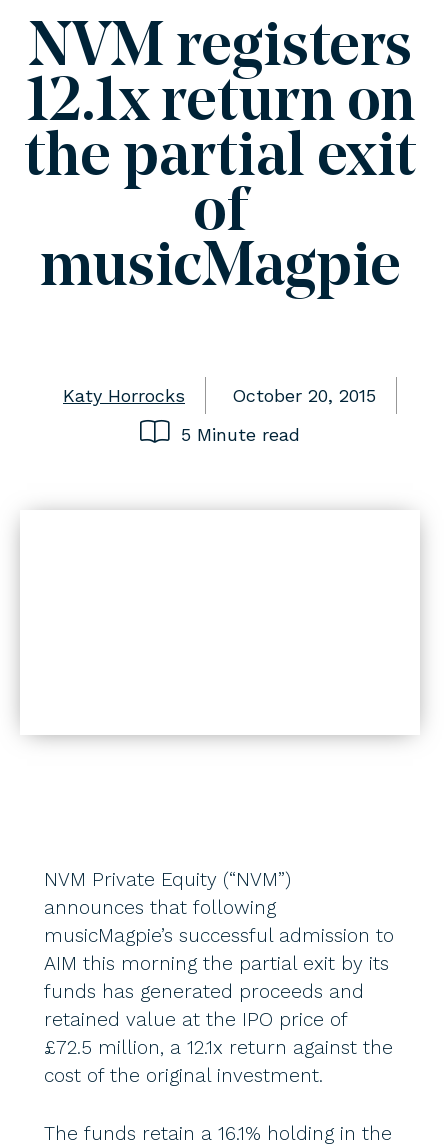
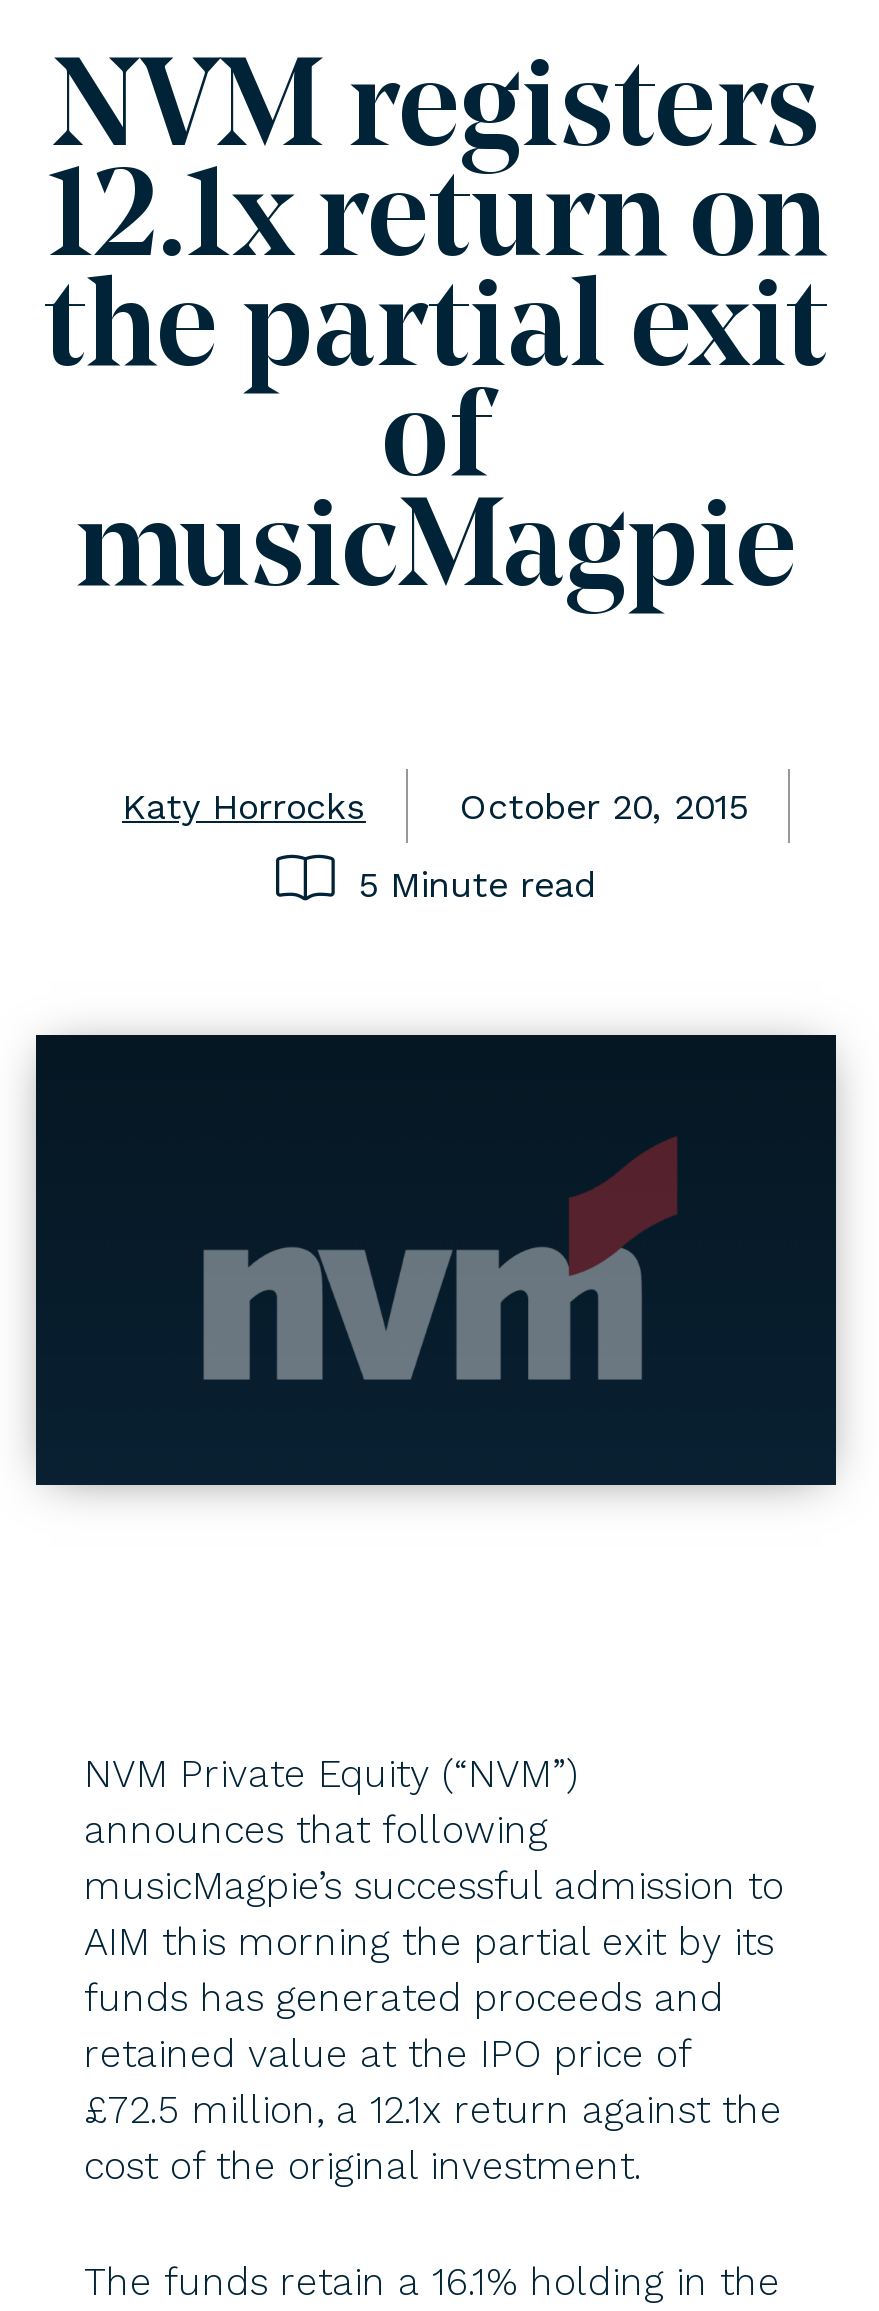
none -> [34,1033,838,1487] [image]

